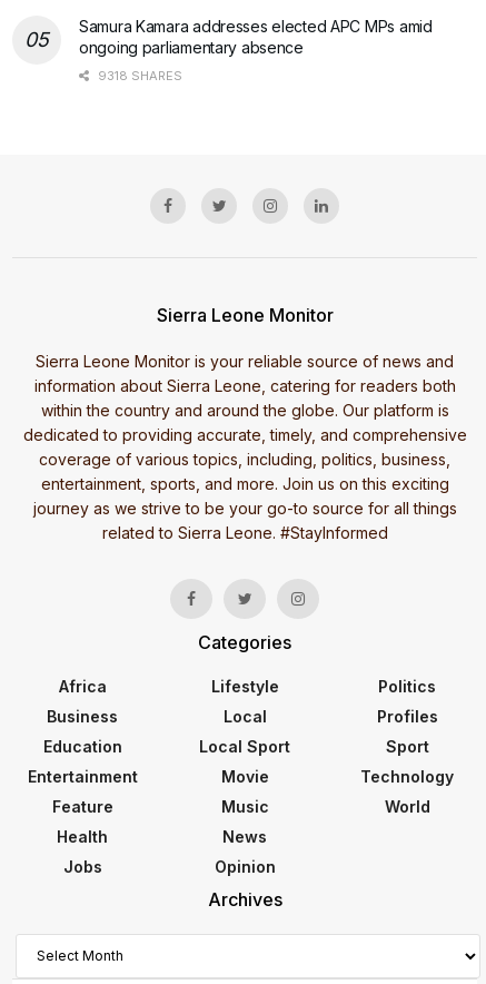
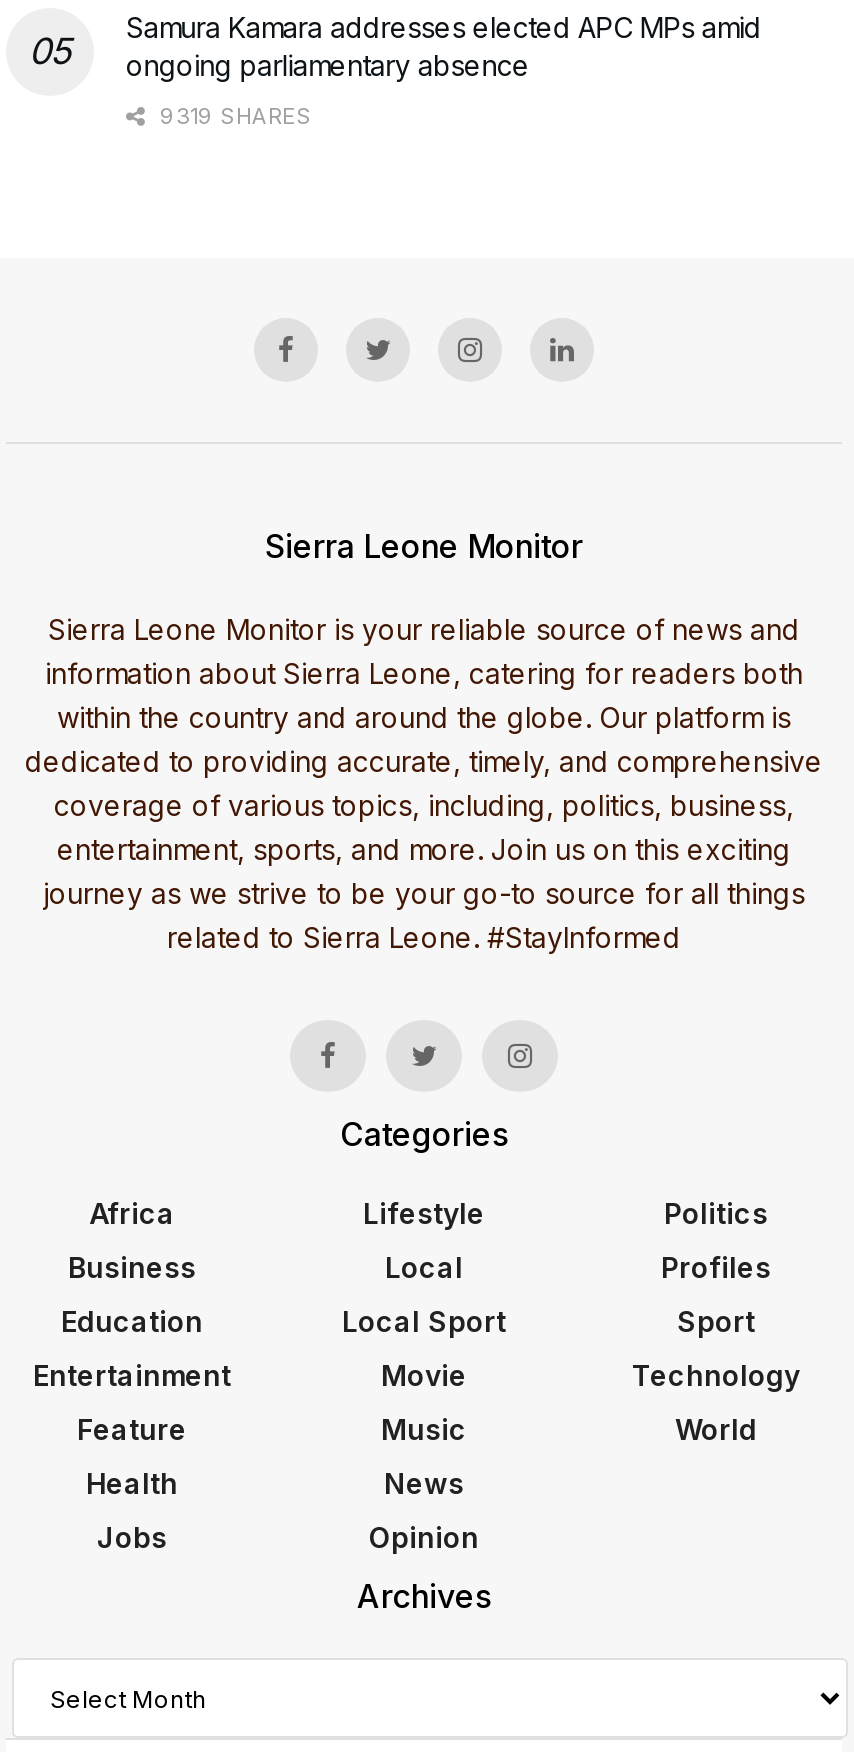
[95,67,182,83] 9318 SHARES -> [154,103,312,131] 9319 SHARES

